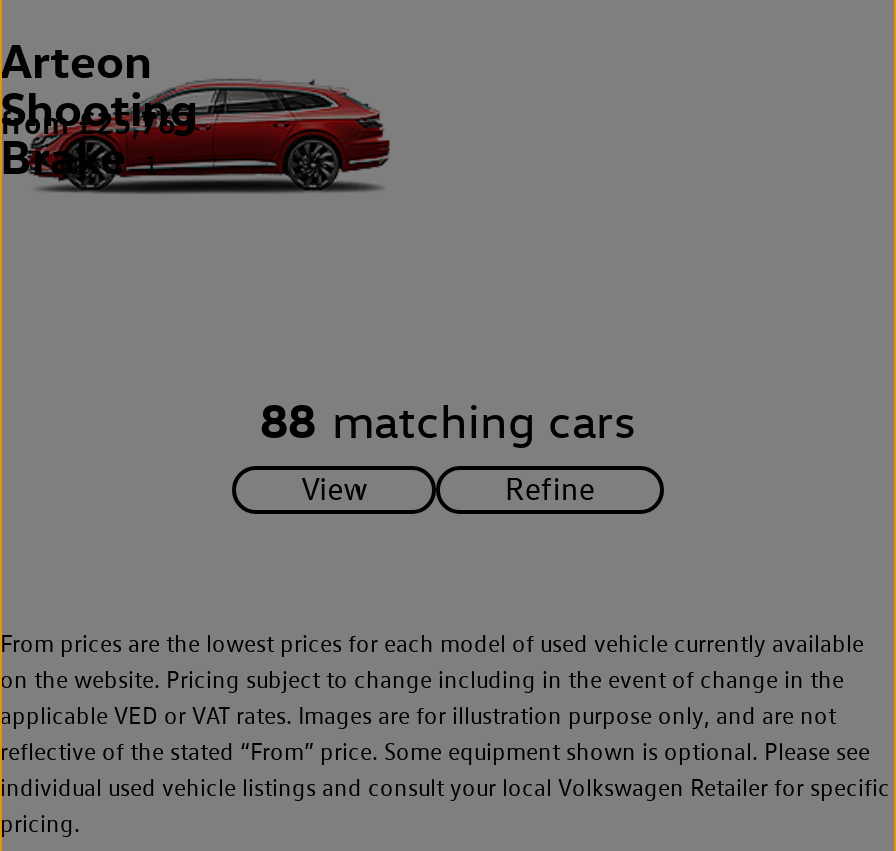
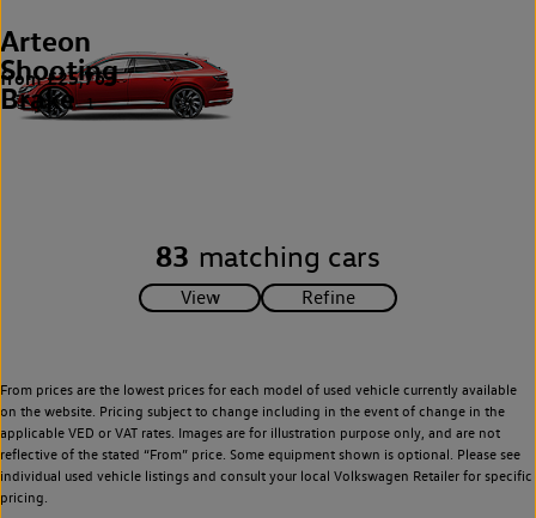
[260,390,636,450] 88 matching cars -> [156,238,380,274] 83 matching cars

